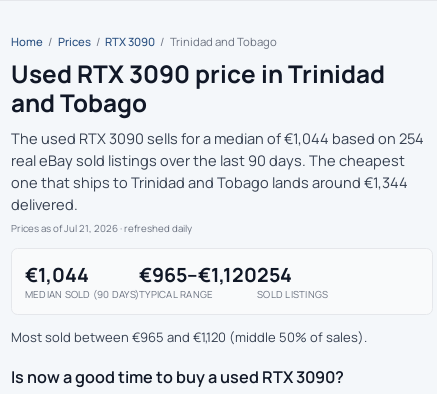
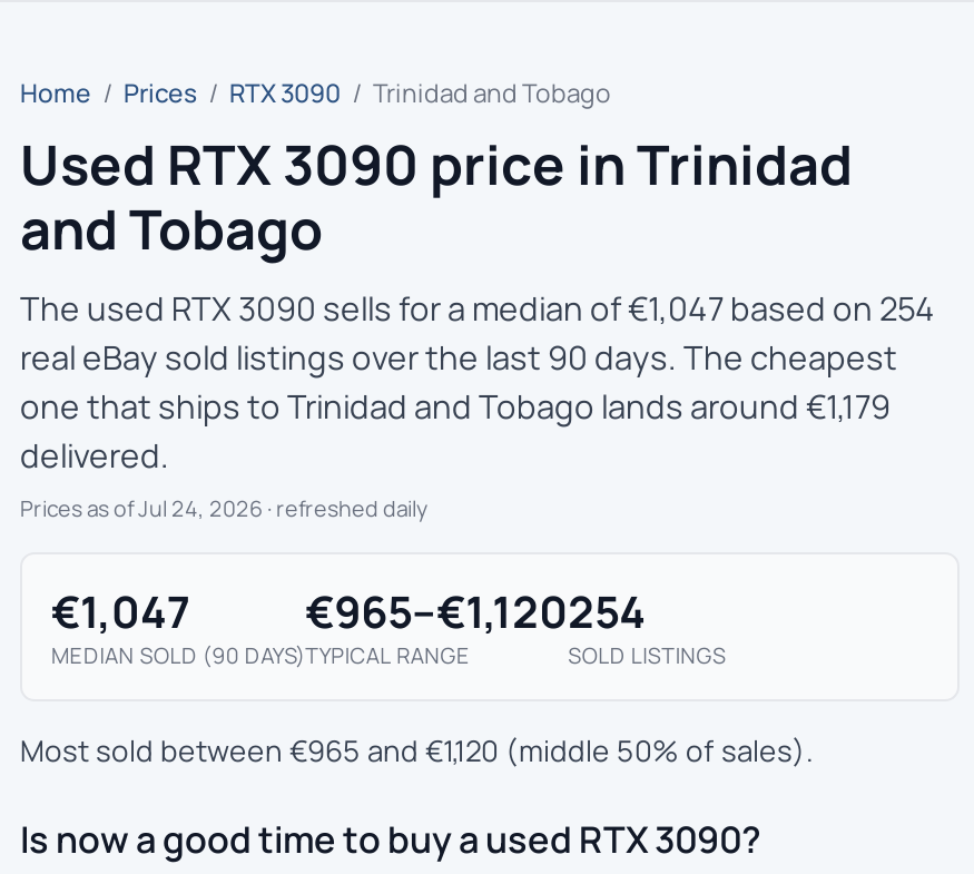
[11,128,424,148] The used RTX 3090 sells for a median of €1,044 based on 254 -> [20,285,935,330] The used RTX 3090 sells for a median of €1,047 based on 254
[11,172,408,192] one that ships to Trinidad and Tobago lands around €1,344 -> [20,383,891,428] one that ships to Trinidad and Tobago lands around €1,179
[11,221,192,234] Prices as of Jul 21, 2026 · refreshed daily -> [20,493,427,522] Prices as of Jul 24, 2026 · refreshed daily
[25,260,292,287] €1,044 €965–€1,120 254 -> [51,580,646,640] €1,047 €965–€1,120 254

